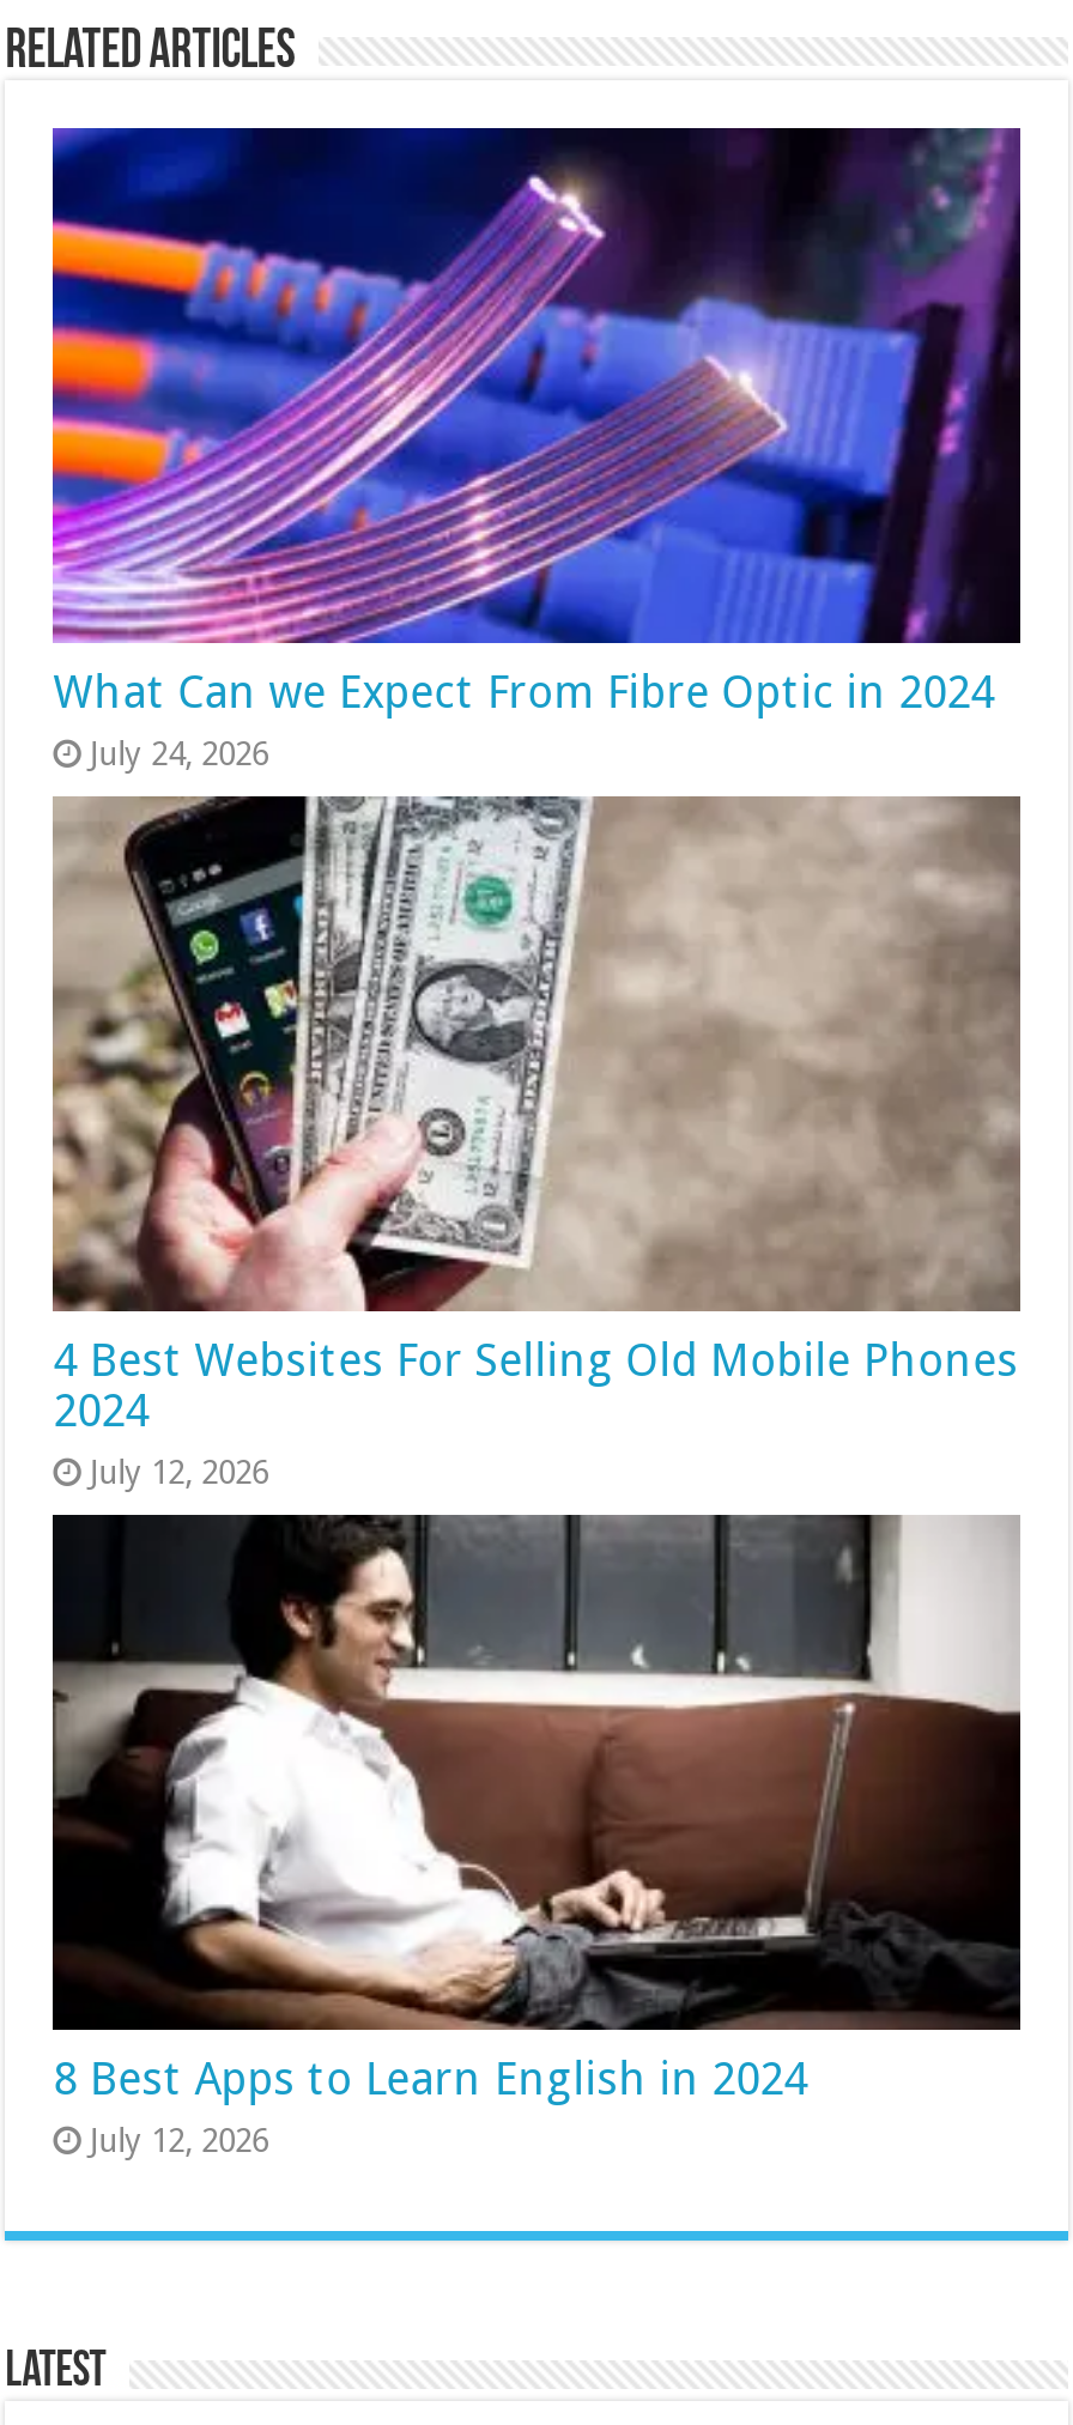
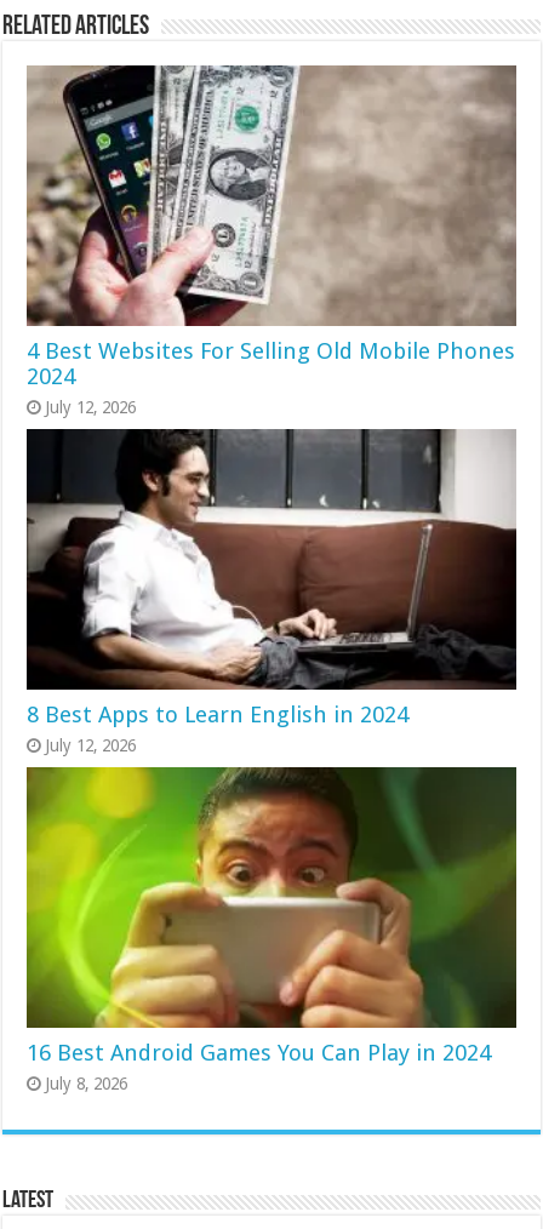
[50,126,1023,773] [image] | What Can we Expect From Fibre Optic in 2024 | July 24, 2026 -> none
moved [48,792,1023,2158] -> [24,63,518,755]: [image] | 4 Best Websites For Selling Old Mobile Phones | 2024 | July 12, 2026 | 8 Best Apps to Learn English in 2024 | July 12, 2026
none -> [25,766,516,1093] [image] | 16 Best Android Games You Can Play in 2024 | July 8, 2026

